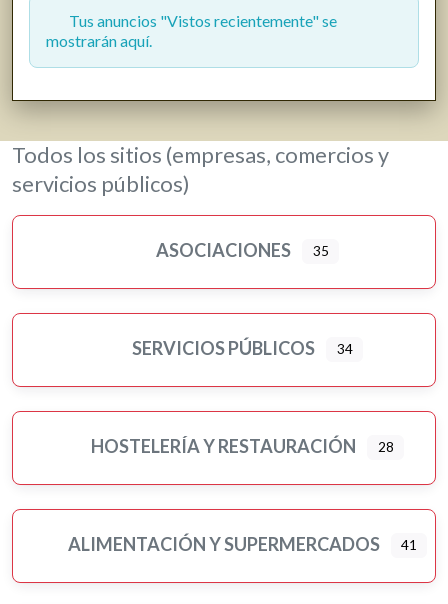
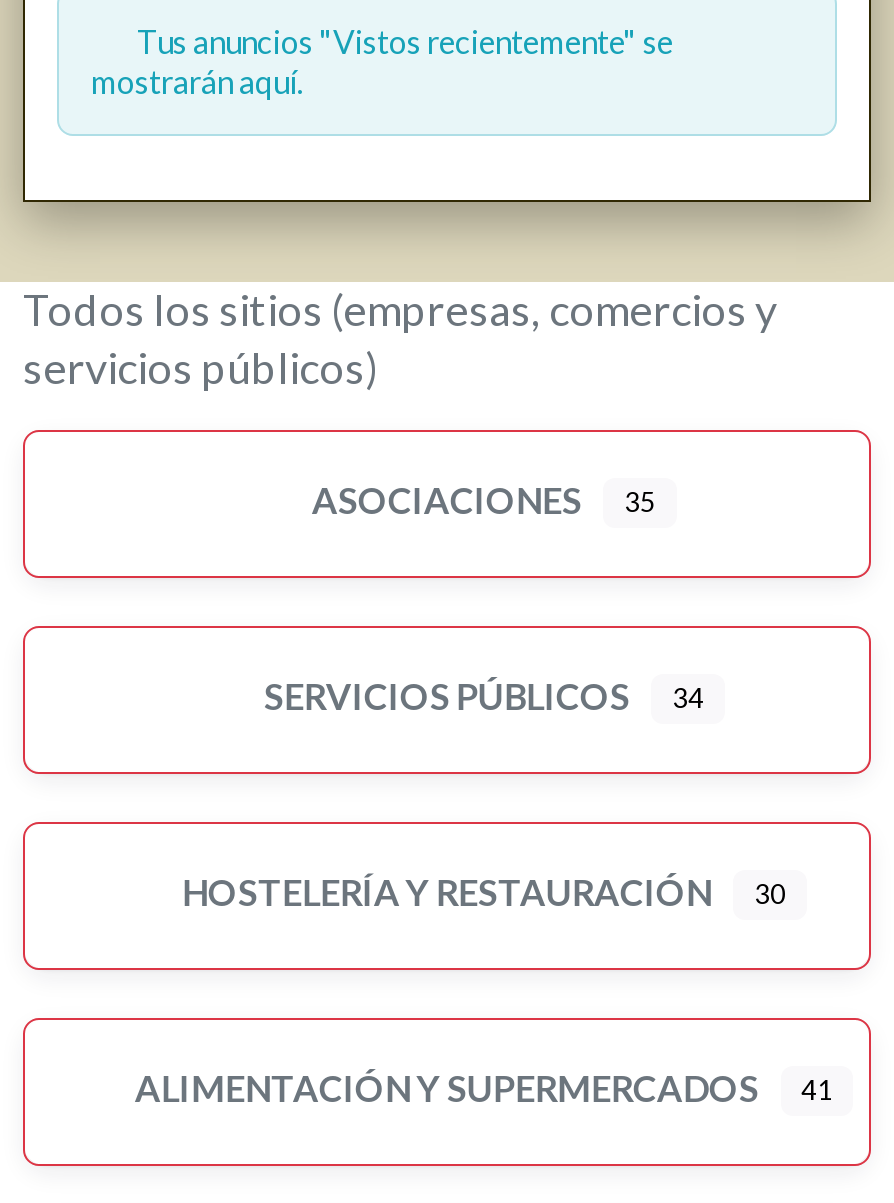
[377,439,393,455] 28 -> [754,877,786,909] 30

